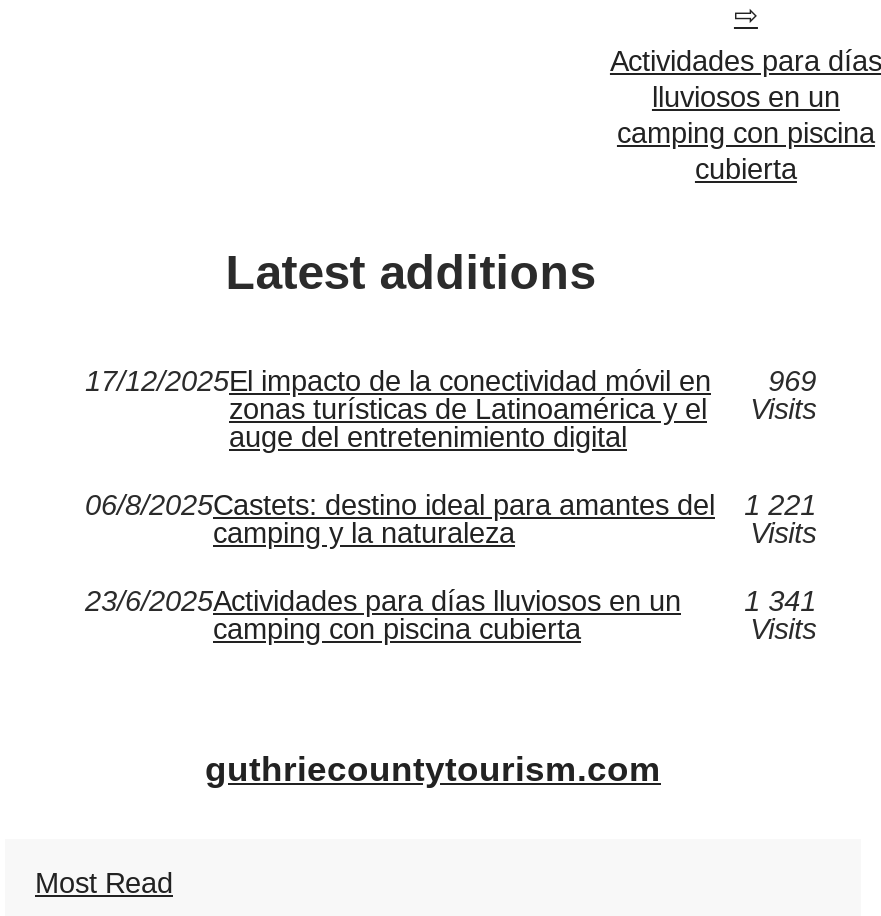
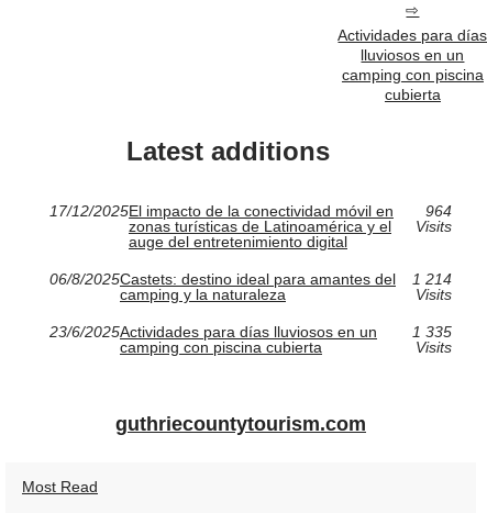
[85,365,816,397] 17/12/2025El impacto de la conectividad móvil en 969 -> [49,202,451,220] 17/12/2025El impacto de la conectividad móvil en 964
[85,489,816,521] 06/8/2025Castets: destino ideal para amantes del 1 221 -> [49,270,451,288] 06/8/2025Castets: destino ideal para amantes del 1 214
[85,585,816,617] 23/6/2025Actividades para días lluviosos en un 1 341 -> [49,323,451,340] 23/6/2025Actividades para días lluviosos en un 1 335

